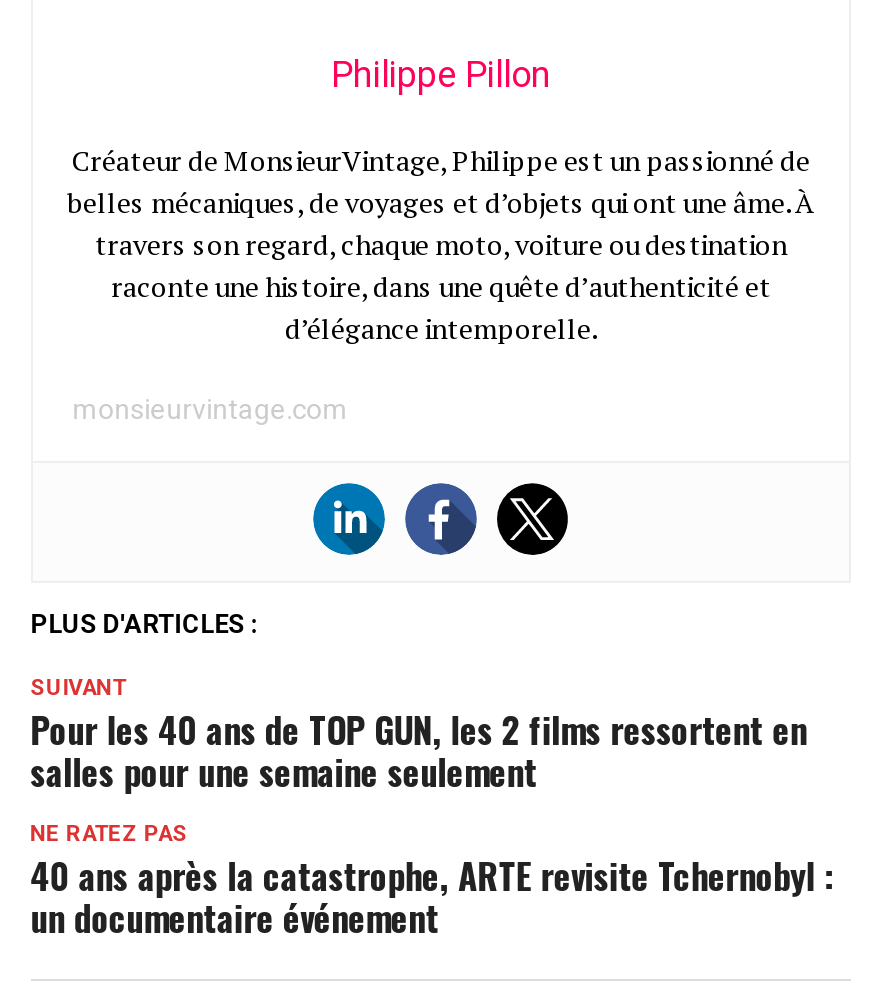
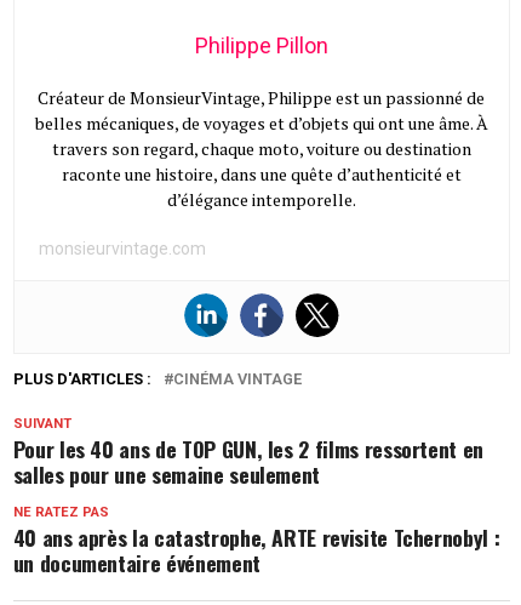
none -> [173,370,301,388] CINÉMA VINTAGE

